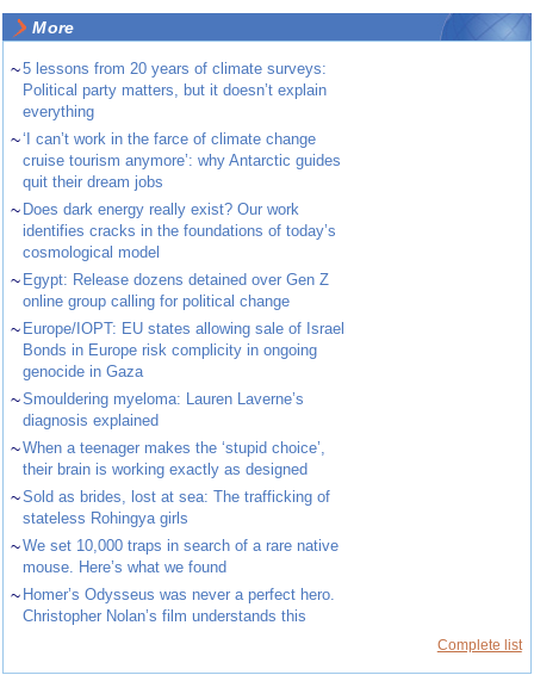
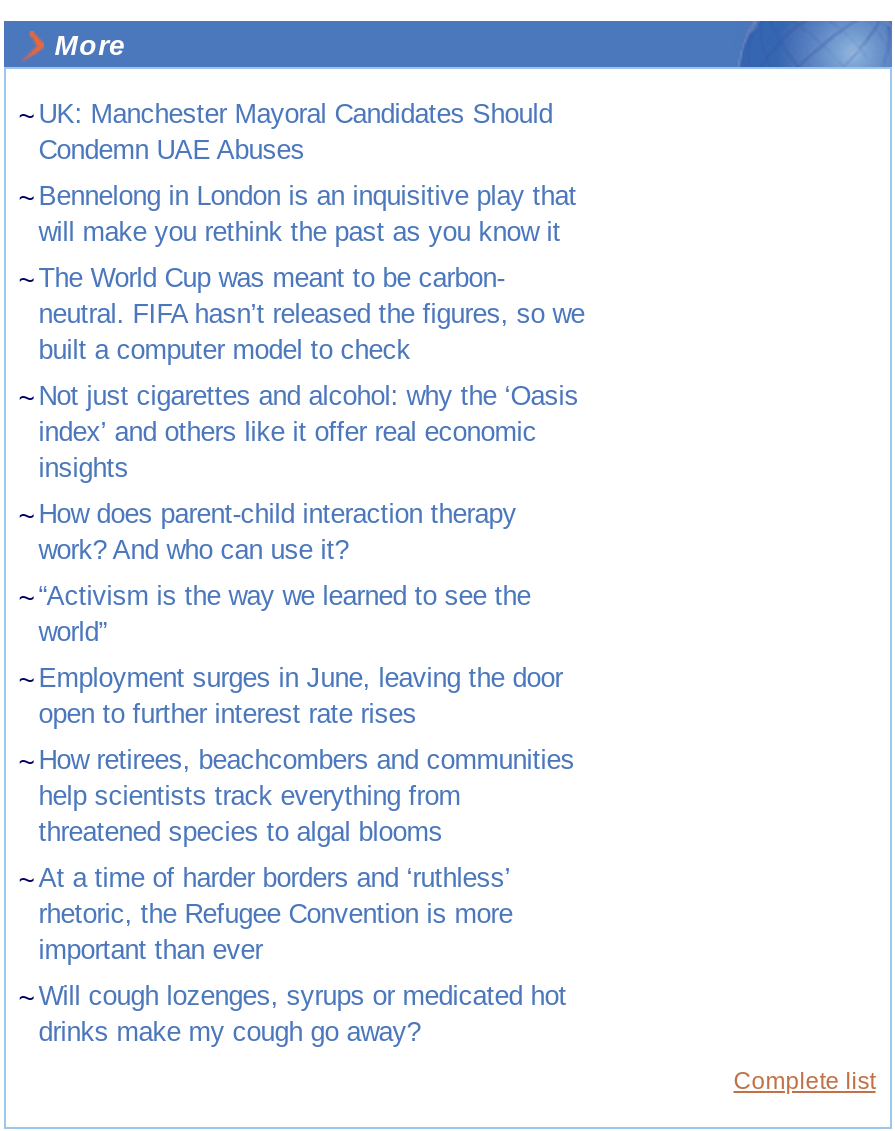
[11,60,327,121] ~ 5 lessons from 20 years of climate surveys: | Political party matters, but it doesn’t explain | everything -> [18,100,552,166] ~ UK: Manchester Mayoral Candidates Should | Condemn UAE Abuses
[11,131,341,191] ~ ‘I can’t work in the farce of climate change | cruise tourism anymore’: why Antarctic guides | quit their dream jobs -> [18,182,576,248] ~ Bennelong in London is an inquisitive play that | will make you rethink the past as you know it
[11,201,336,262] ~ Does dark energy really exist? Our work | identifies cracks in the foundations of today’s | cosmological model -> [18,264,584,366] ~ The World Cup was meant to be carbon- | neutral. FIFA hasn’t released the figures, so we | built a computer model to check
[11,271,329,311] ~ Egypt: Release dozens detained over Gen Z | online group calling for political change -> [18,382,578,484] ~ Not just cigarettes and alcohol: why the ‘Oasis | index’ and others like it offer real economic | insights
[11,320,345,381] ~ Europe/IOPT: EU states allowing sale of Israel | Bonds in Europe risk complicity in ongoing | genocide in Gaza -> [18,500,516,566] ~ How does parent-child interaction therapy | work? And who can use it?
[11,391,304,430] ~ Smouldering myeloma: Lauren Laverne’s | diagnosis explained -> [18,582,530,648] ~ “Activism is the way we learned to see the | world”
[11,439,326,479] ~ When a teenager makes the ‘stupid choice’, | their brain is working exactly as designed -> [18,664,562,730] ~ Employment surges in June, leaving the door | open to further interest rate rises
[11,488,330,528] ~ Sold as brides, lost at sea: The trafficking of | stateless Rohingya girls -> [18,746,574,848] ~ How retirees, beachcombers and communities | help scientists track everything from | threatened species to algal blooms
[11,537,339,577] ~ We set 10,000 traps in search of a rare native | mouse. Here’s what we found -> [18,864,512,966] ~ At a time of harder borders and ‘ruthless’ | rhetoric, the Refugee Convention is more | important than ever
[11,586,335,626] ~ Homer’s Odysseus was never a perfect hero. | Christopher Nolan’s film understands this -> [18,982,566,1048] ~ Will cough lozenges, syrups or medicated hot | drinks make my cough go away?

